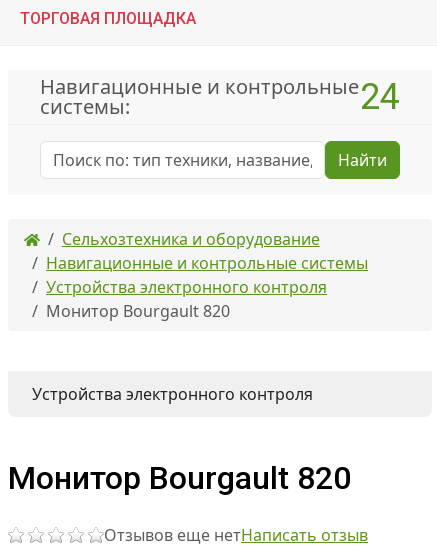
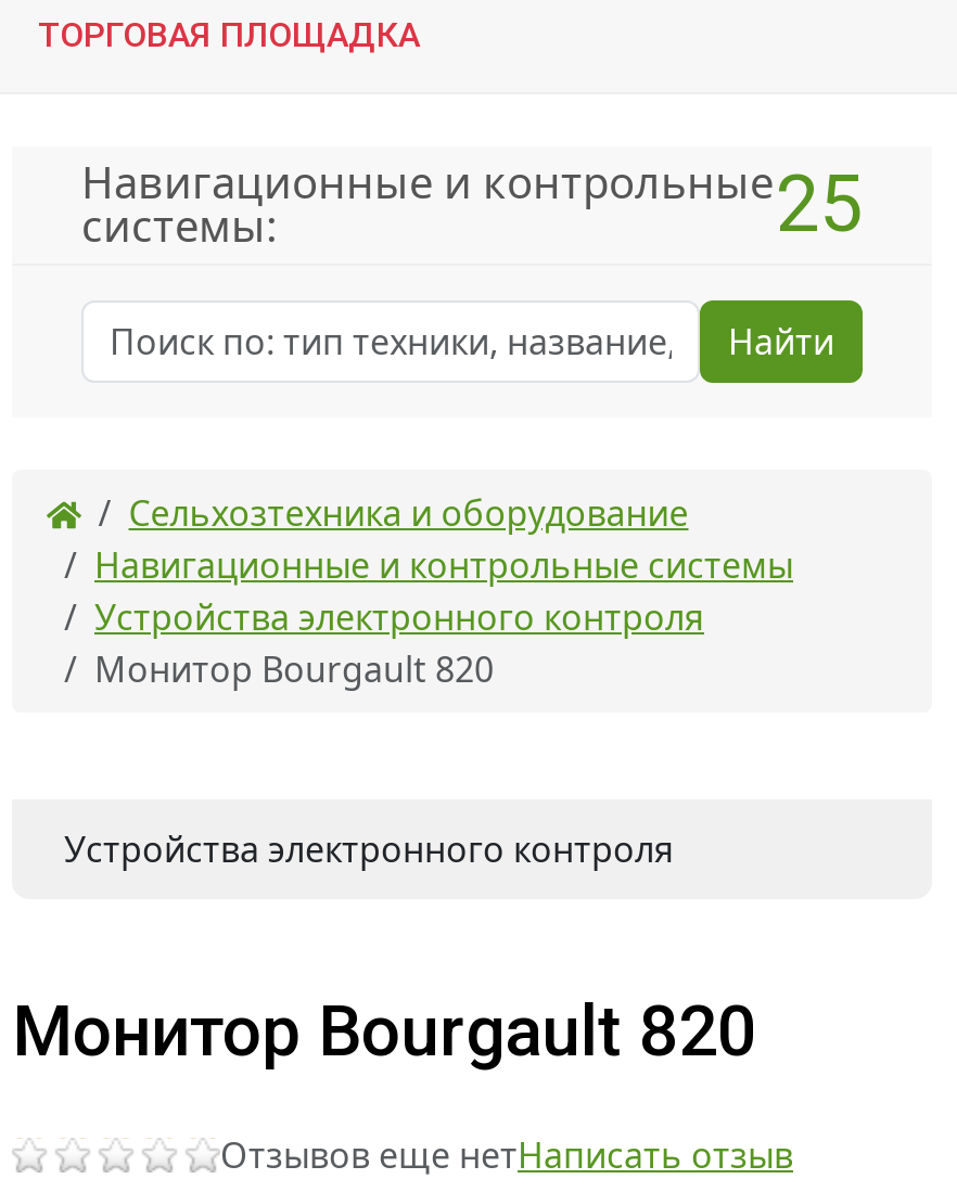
[40,73,400,118] Навигационные и контрольные 24 -> [81,153,863,251] Навигационные и контрольные 25

